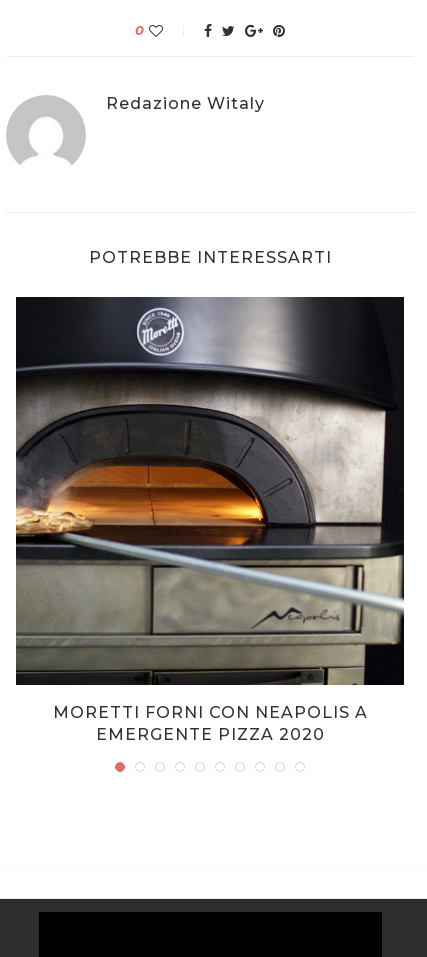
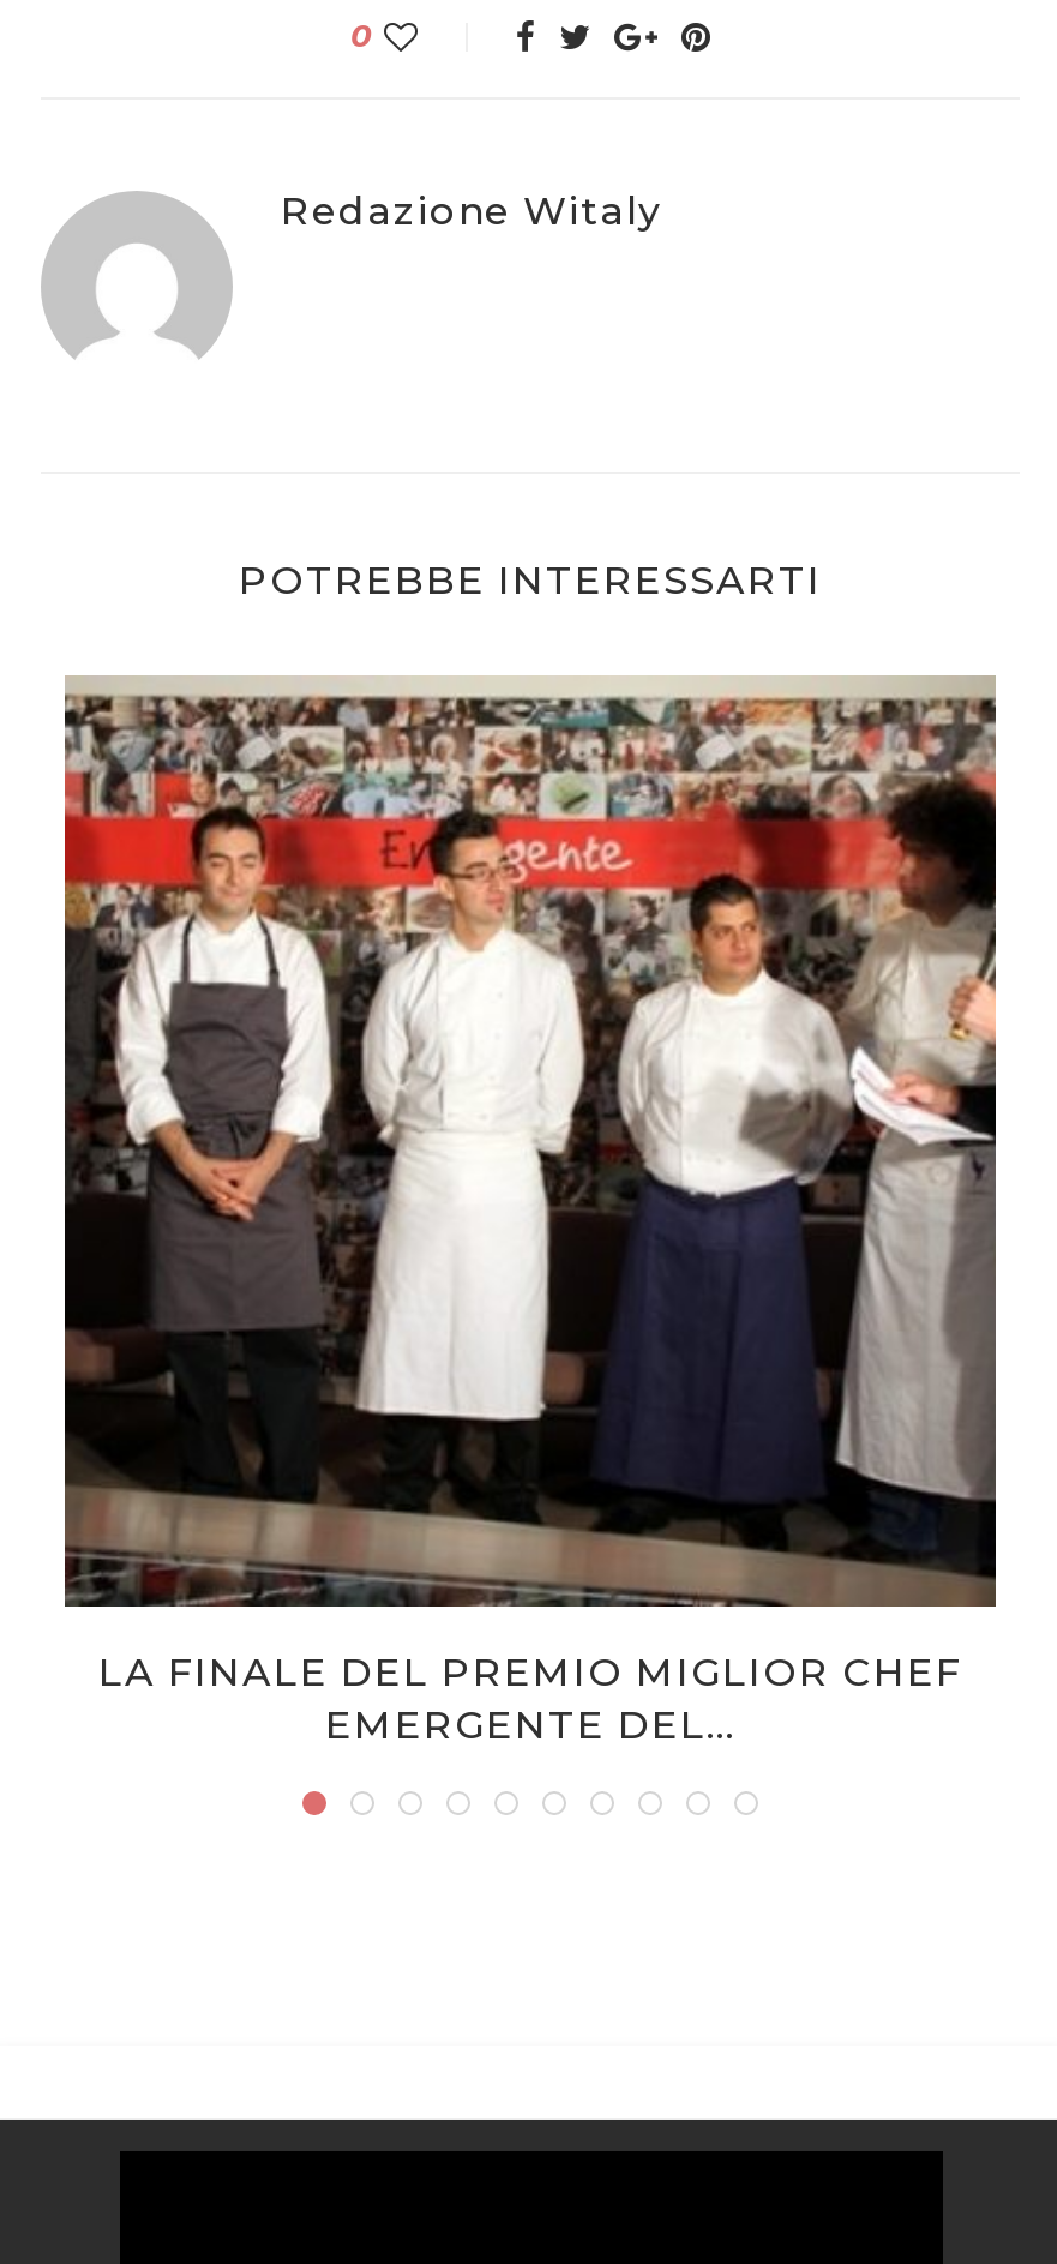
[15,296,405,744] [image] | MORETTI FORNI CON NEAPOLIS A | EMERGENTE PIZZA 2020 -> [62,675,998,1748] [image] | LA FINALE DEL PREMIO MIGLIOR CHEF | EMERGENTE DEL...

